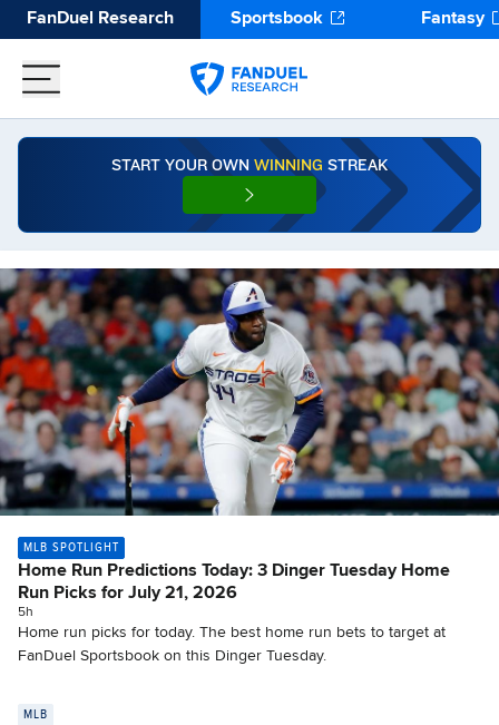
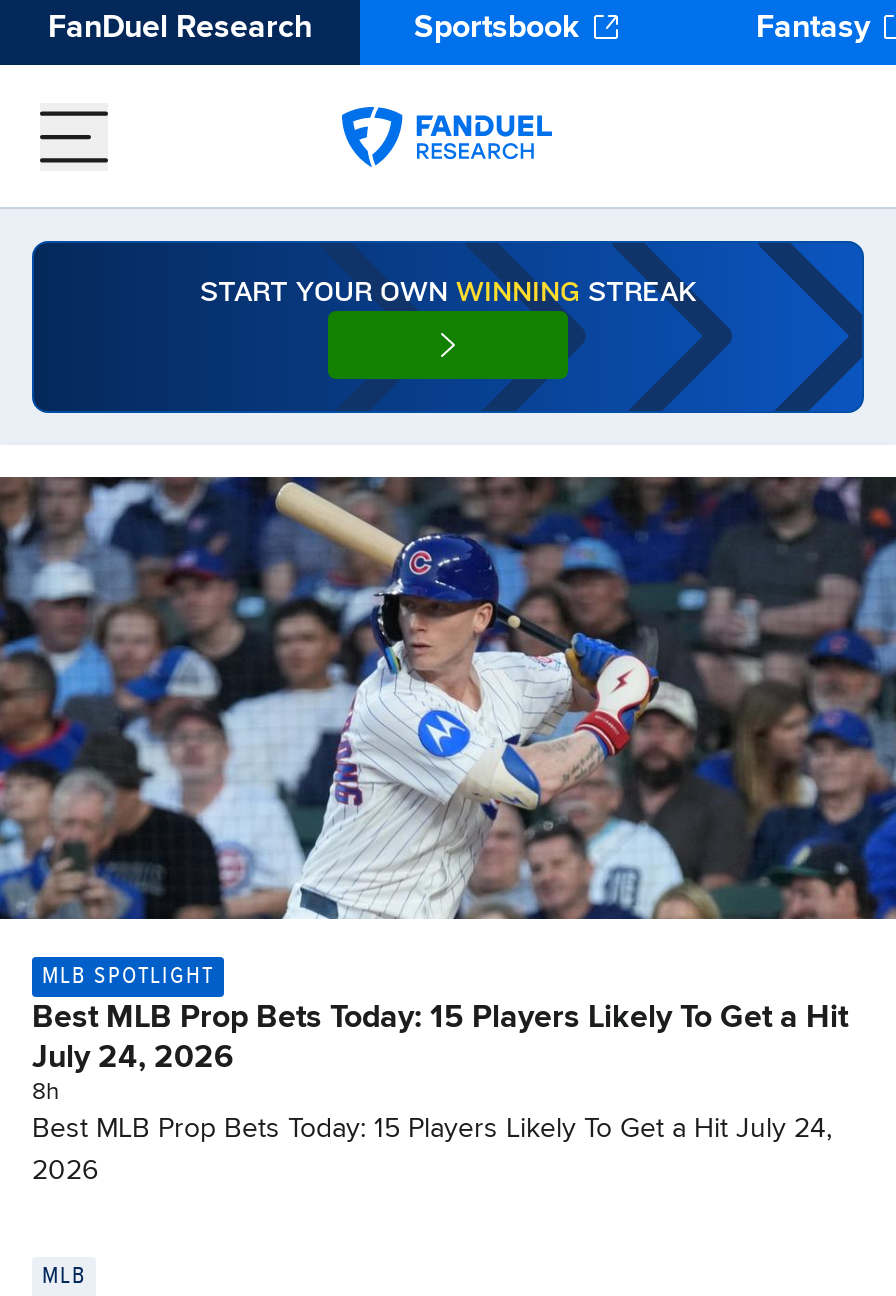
[3,267,496,517] [image] -> [6,475,890,921] [image]
[18,562,450,640] Home Run Predictions Today: 3 Dinger Tuesday Home | Run Picks for July 21, 2026 | 5h | Home run picks for today. The best home run bets to target at -> [32,1003,848,1143] Best MLB Prop Bets Today: 15 Players Likely To Get a Hit | July 24, 2026 | 8h | Best MLB Prop Bets Today: 15 Players Likely To Get a Hit July 24,
[18,648,326,664] FanDuel Sportsbook on this Dinger Tuesday. -> [32,1157,98,1185] 2026

